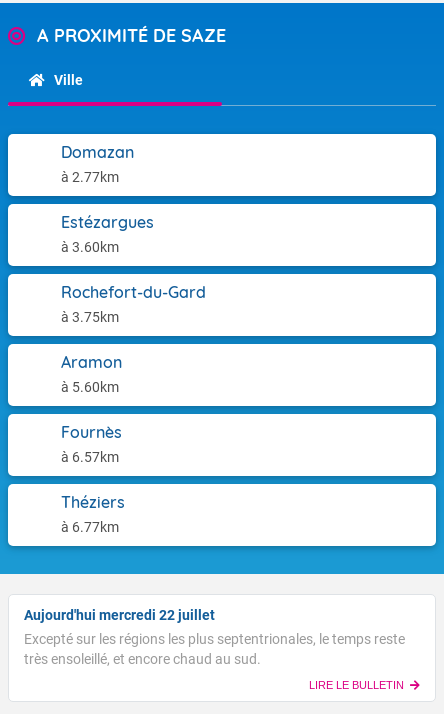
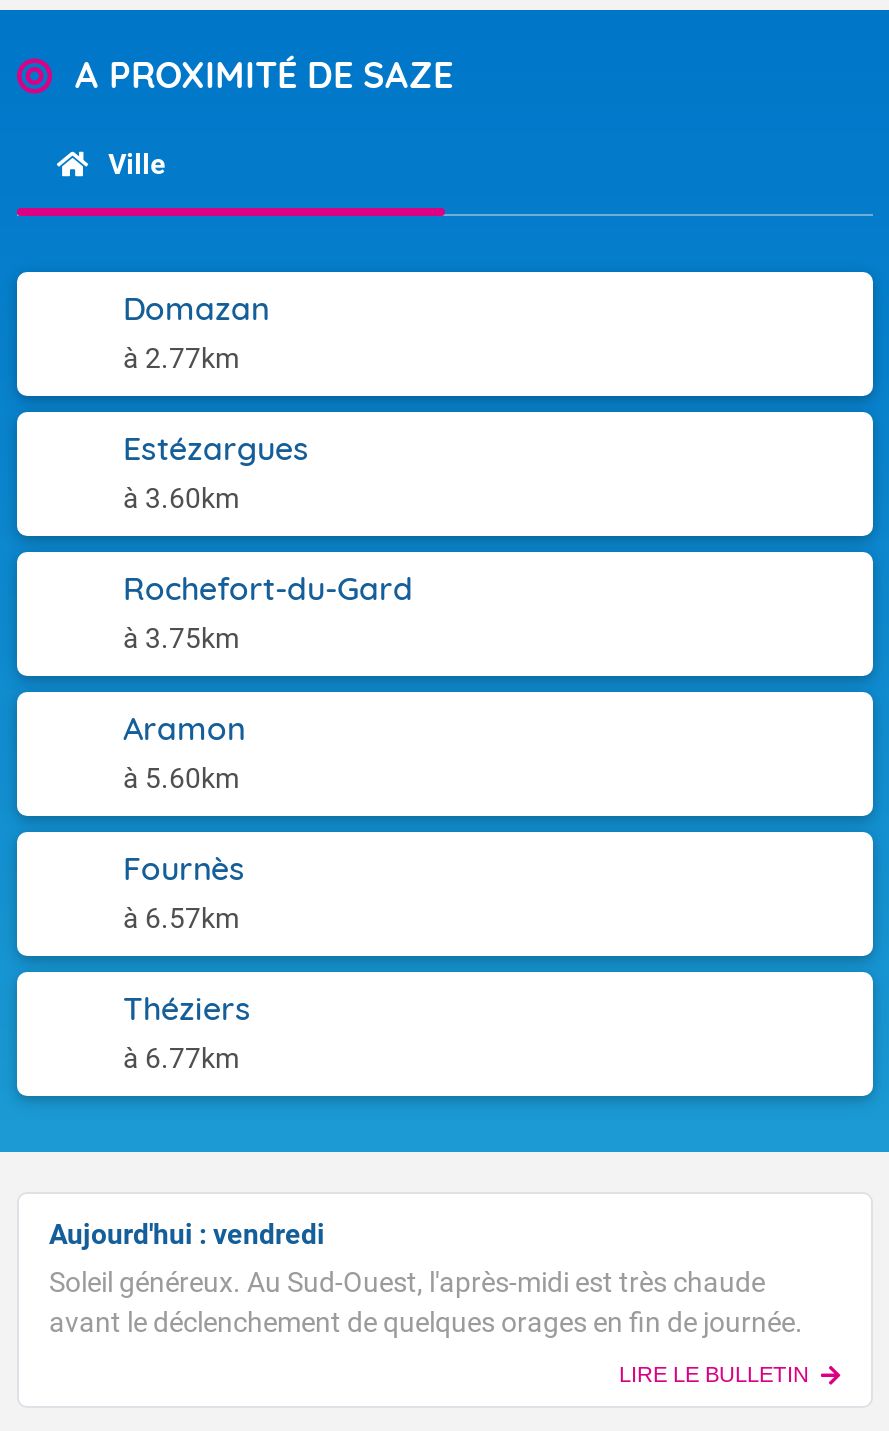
[24,607,215,623] Aujourd'hui mercredi 22 juillet -> [49,1218,325,1250] Aujourd'hui : vendredi
[24,631,405,667] Excepté sur les régions les plus septentrionales, le temps reste | très ensoleillé, et encore chaud au sud. -> [49,1266,803,1338] Soleil généreux. Au Sud-Ouest, l'après-midi est très chaude | avant le déclenchement de quelques orages en fin de journée.

